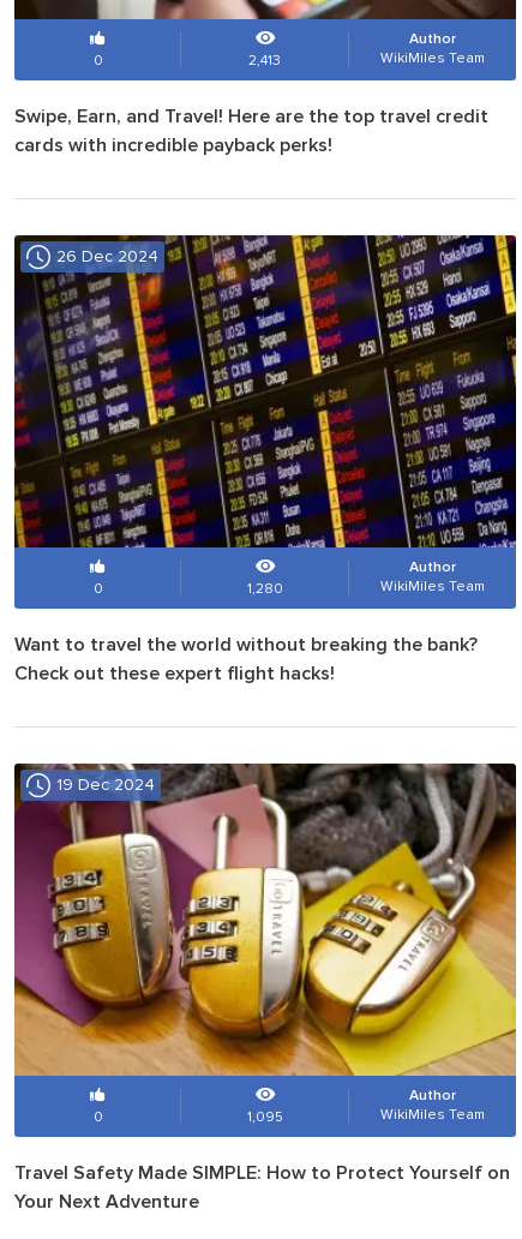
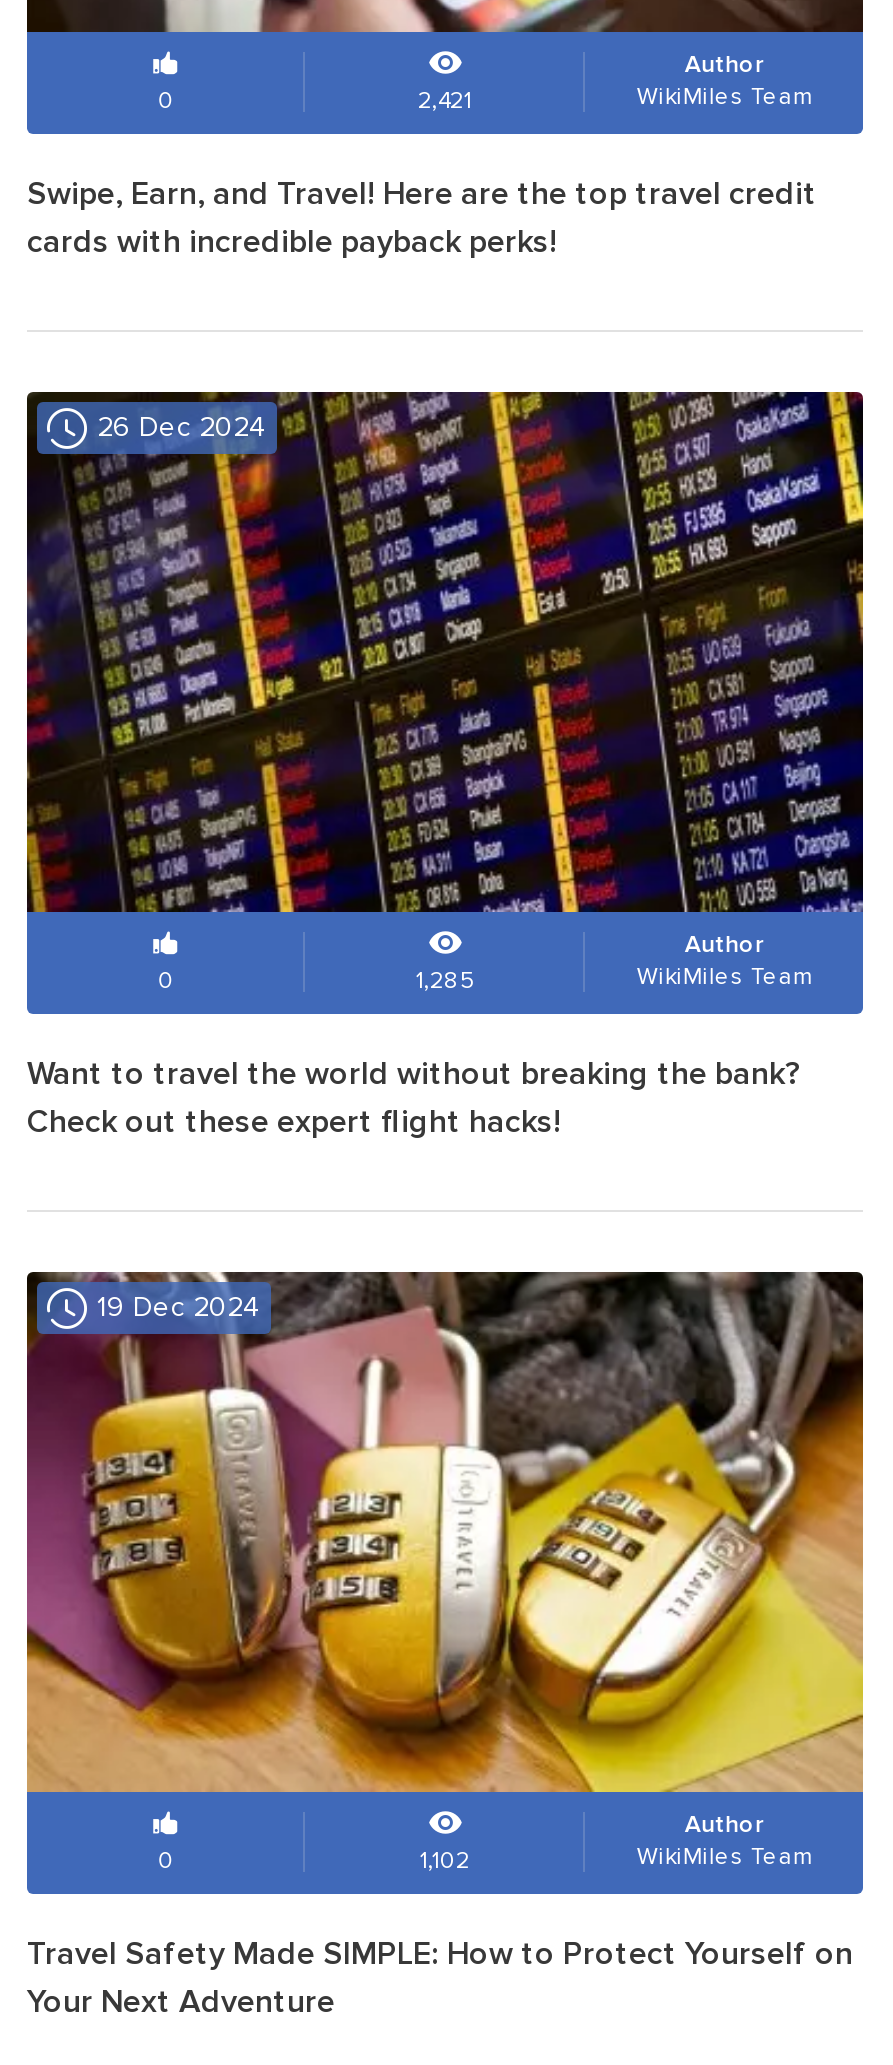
[249,52,281,70] 2,413 -> [418,86,472,116] 2,421
[247,580,283,598] 1,280 -> [416,966,474,996] 1,285
[247,1108,283,1126] 1,095 -> [420,1845,470,1875] 1,102

